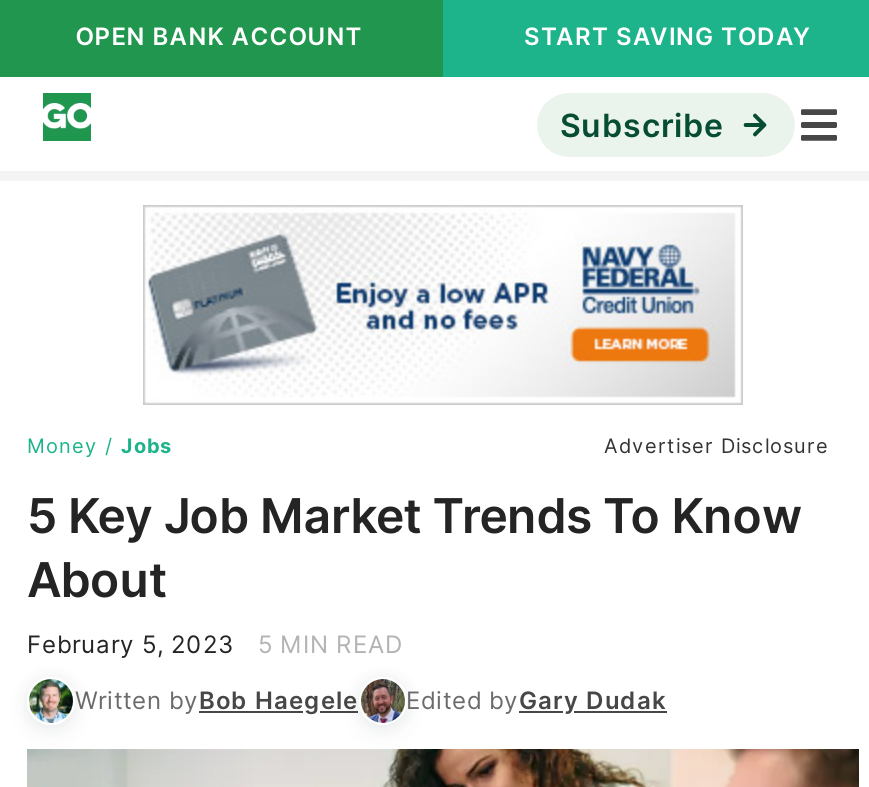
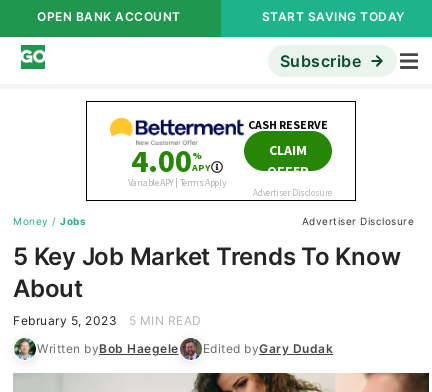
[145,205,735,405] [image] -> [74,100,366,202] [image]

